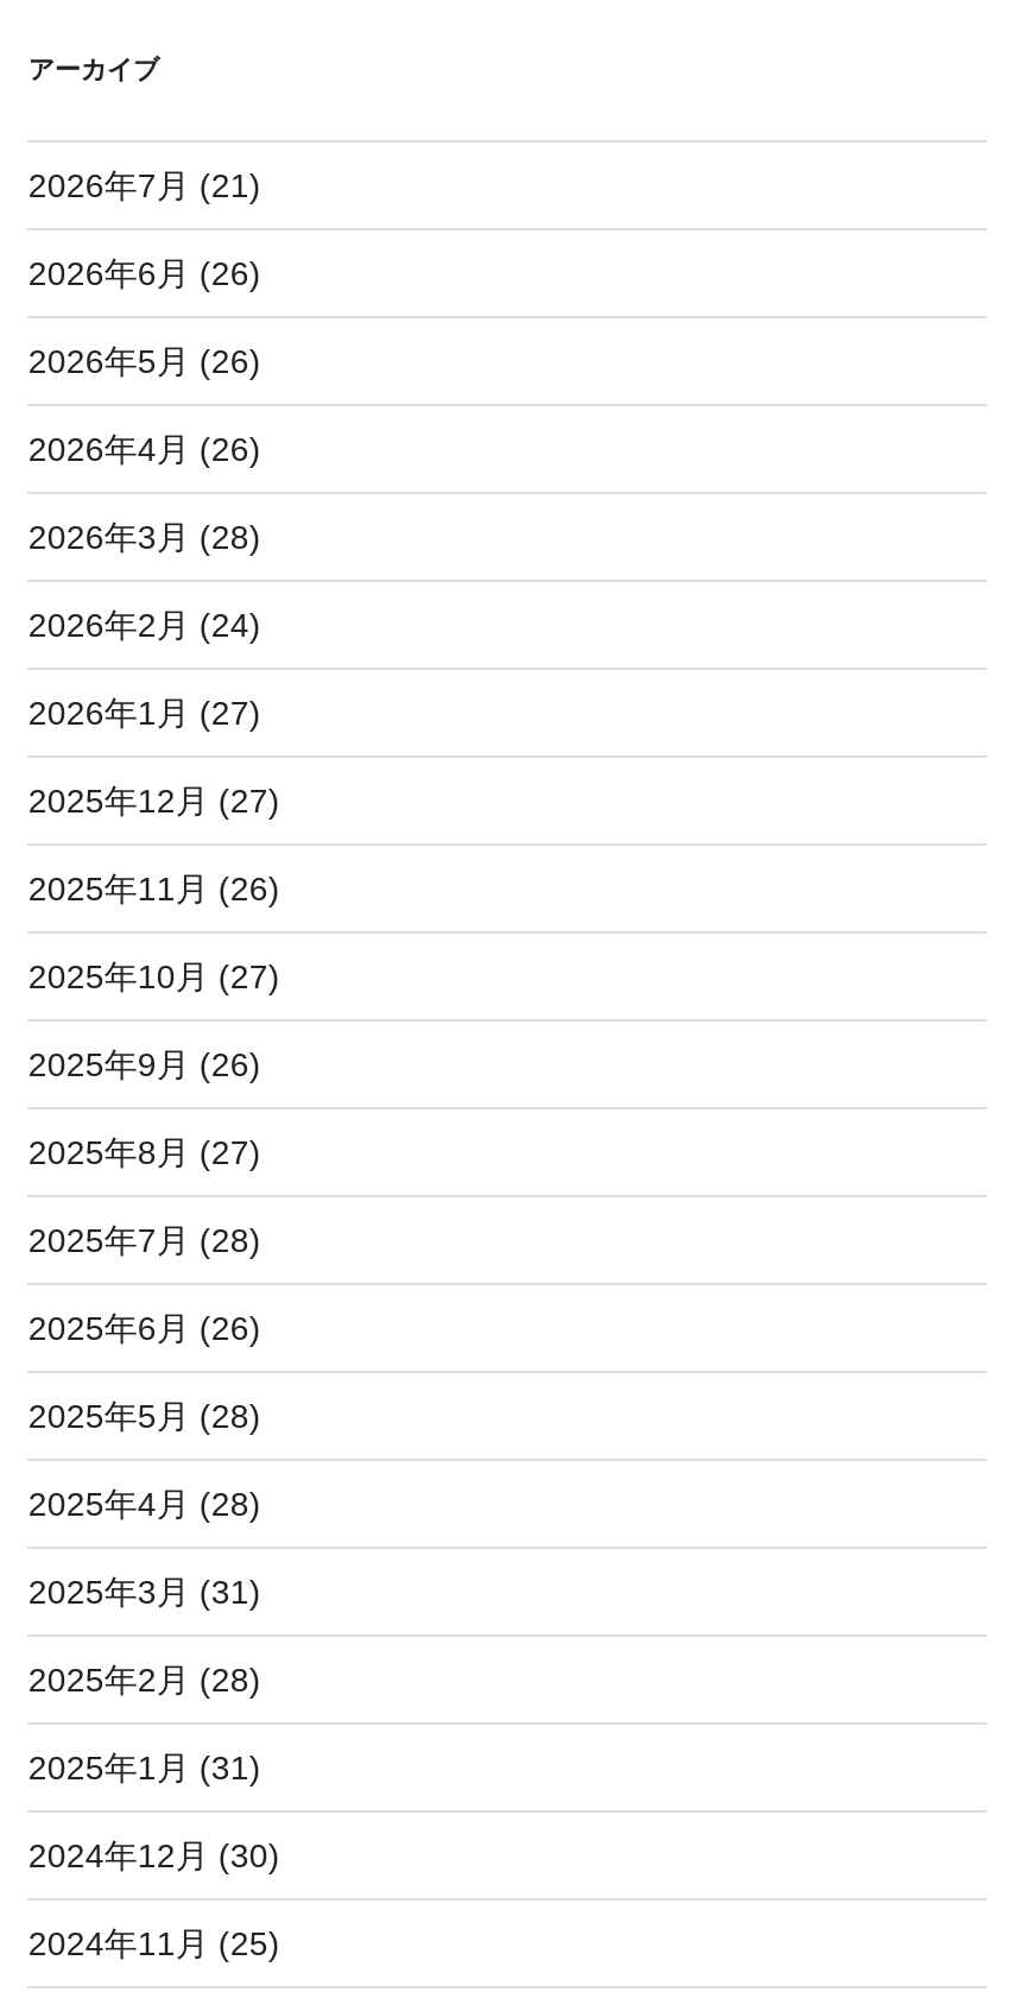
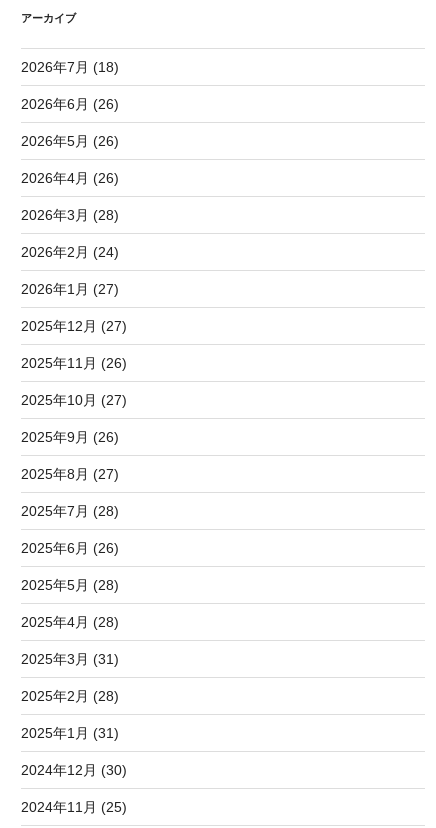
[28,166,261,204] 2026年7月 (21) -> [21,59,119,75] 2026年7月 (18)

